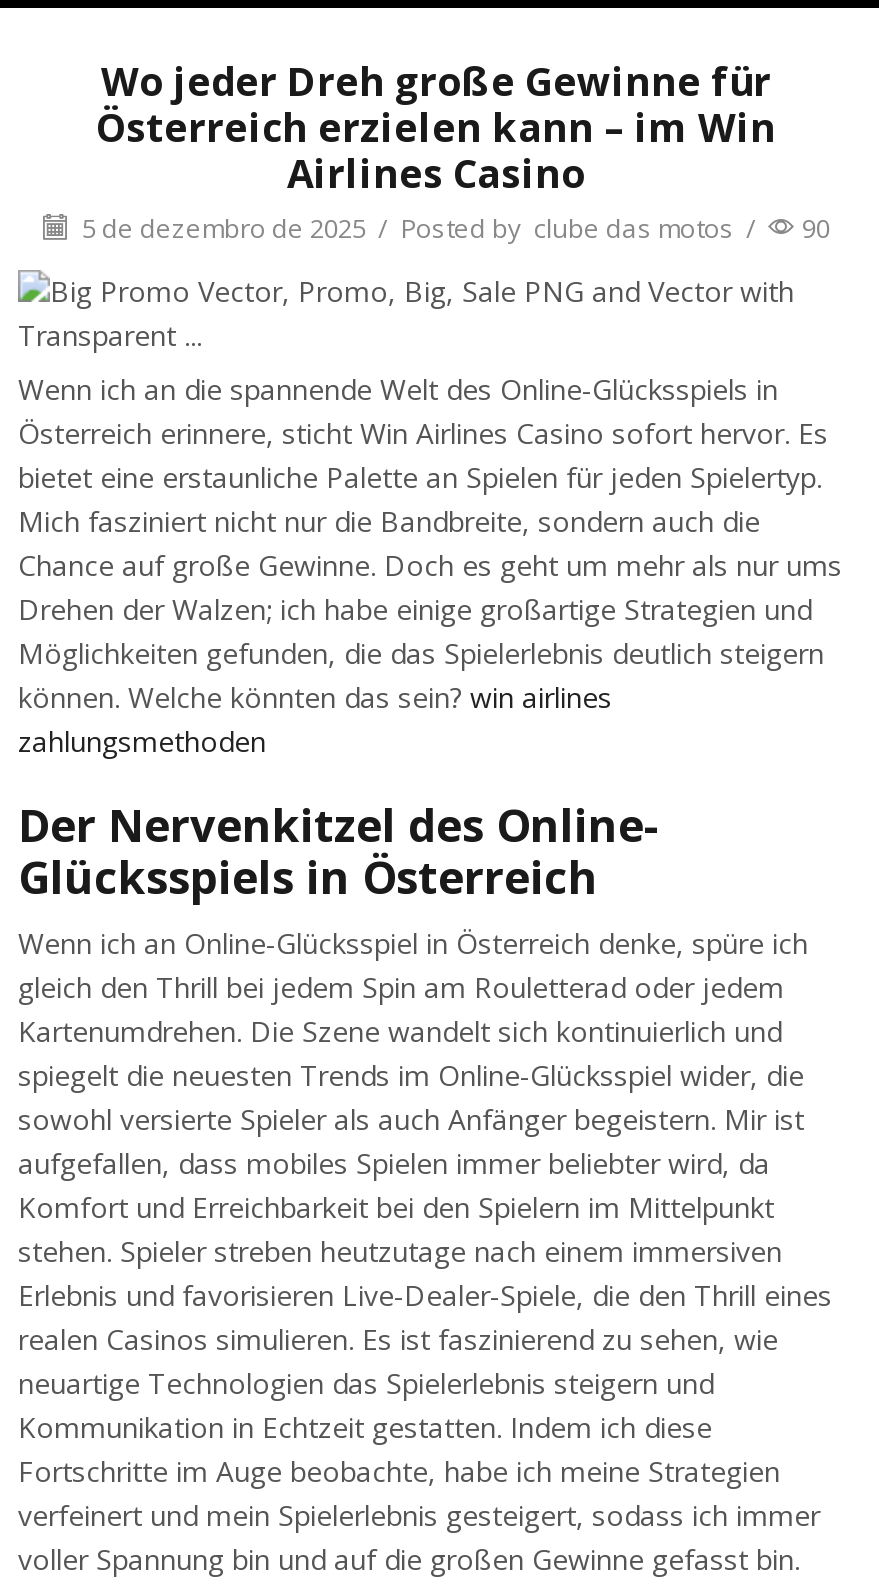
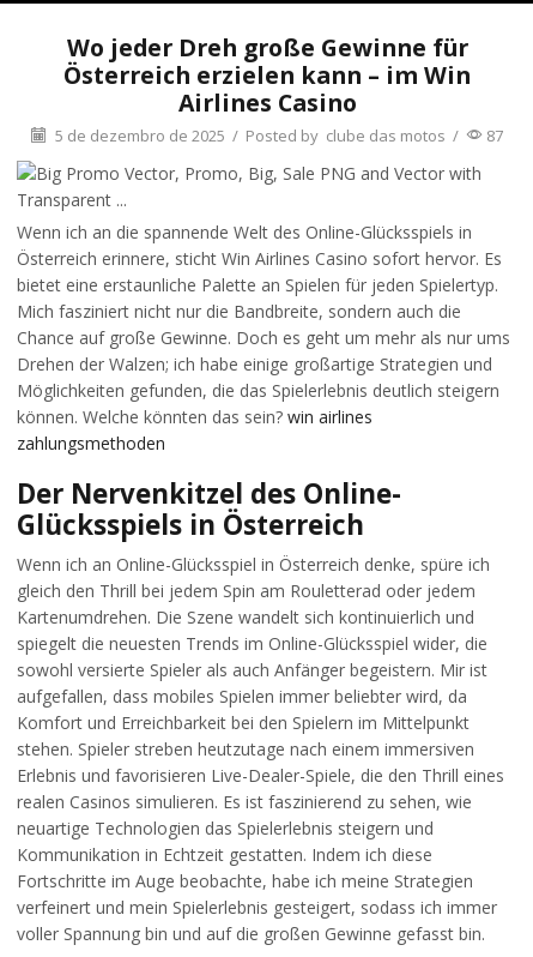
[76,210,830,246] 5 de dezembro de 2025 / Posted by clube das motos / 90 -> [52,124,503,146] 5 de dezembro de 2025 / Posted by clube das motos / 87

